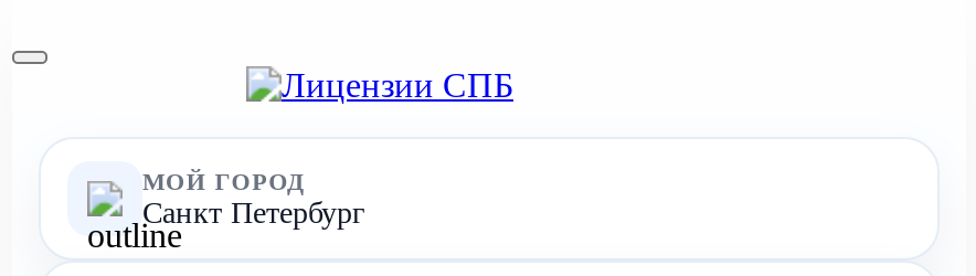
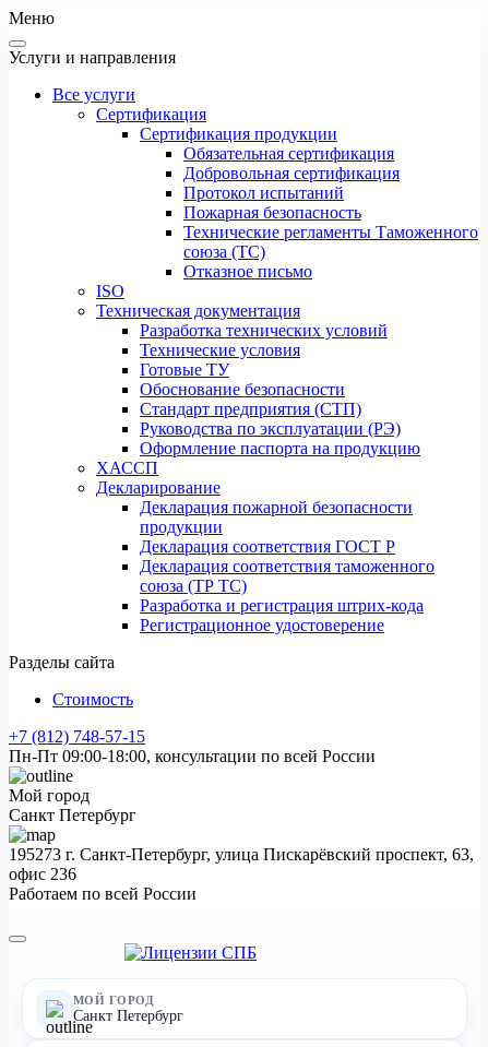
none -> [9,9,478,903] Меню | Услуги и направления | Все услуги | Сертификация | Сертификация продукции | Обязательная сертификация | Добровольная сертификация | Протокол испытаний | Пожарная безопасность | Технические регламенты Таможенного | союза (ТС) | Отказное письмо | ISO | Техническая документация | Разработка технических условий | Технические условия | Готовые ТУ | Обоснование безопасности | Стандарт предприятия (СТП) | Руководства по эксплуатации (РЭ) | Оформление паспорта на продукцию | ХАССП | Декларирование | Декларация пожарной безопасности | продукции | Декларация соответствия ГОСТ Р | Декларация соответствия таможенного | союза (ТР ТС) | Разработка и регистрация штрих-кода | Регистрационное удостоверение | Разделы сайта | Стоимость | +7 (812) 748-57-15 | Пн-Пт 09:00-18:00, консультации по всей России | Мой город | Санкт Петербург | 195273 г. Санкт-Петербург, улица Пискарёвский проспект, 63, | офис 236 | Работаем по всей России

